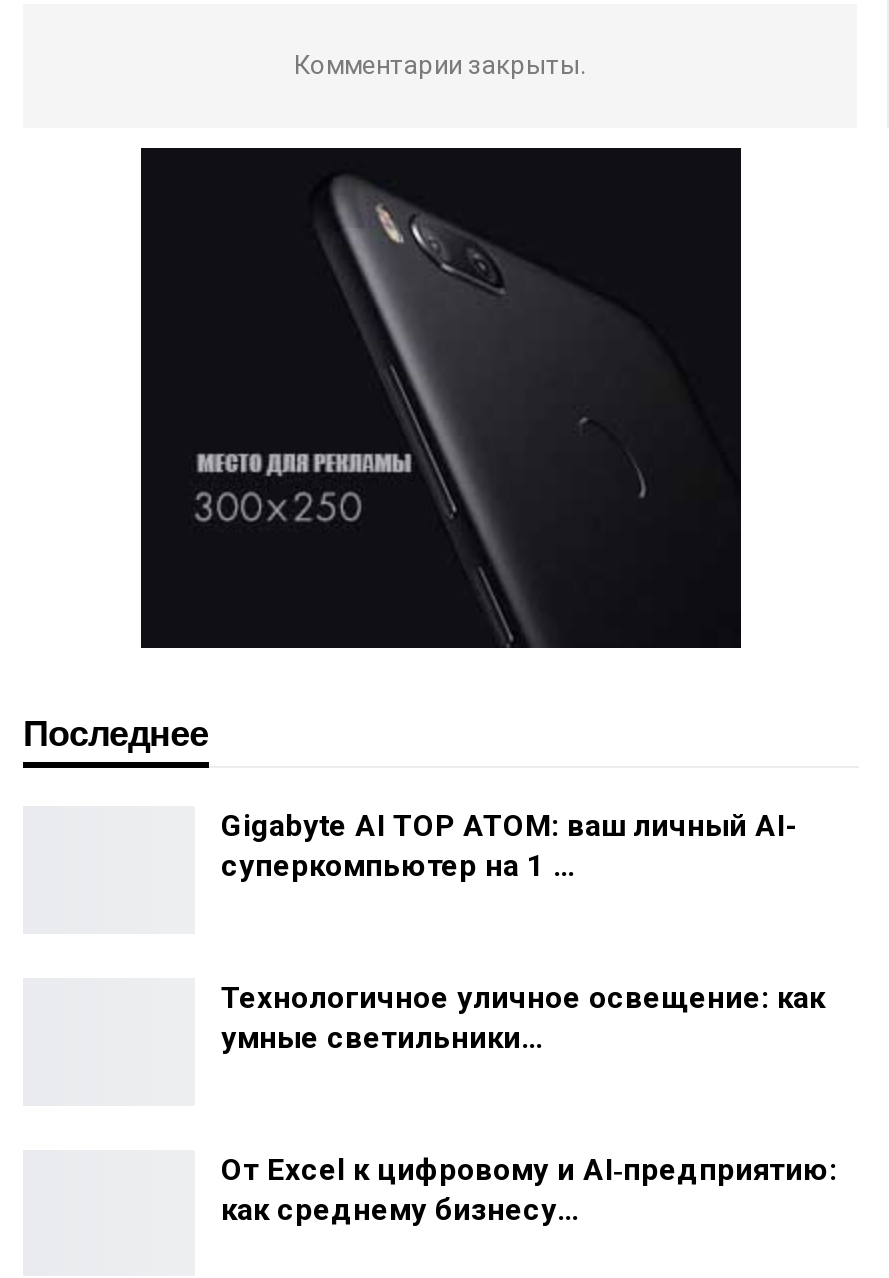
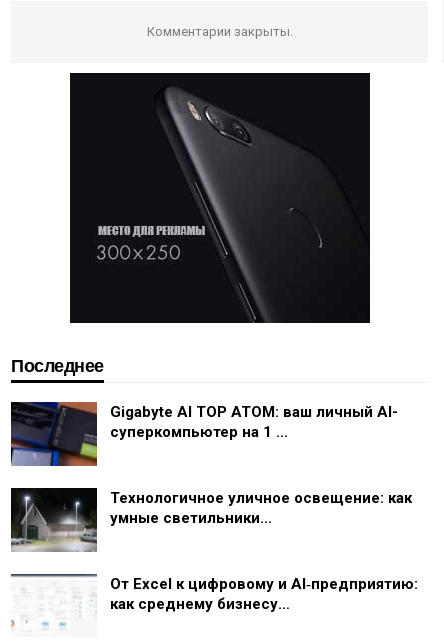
none -> [10,401,98,467] [image]
none -> [10,487,98,552] [image]

